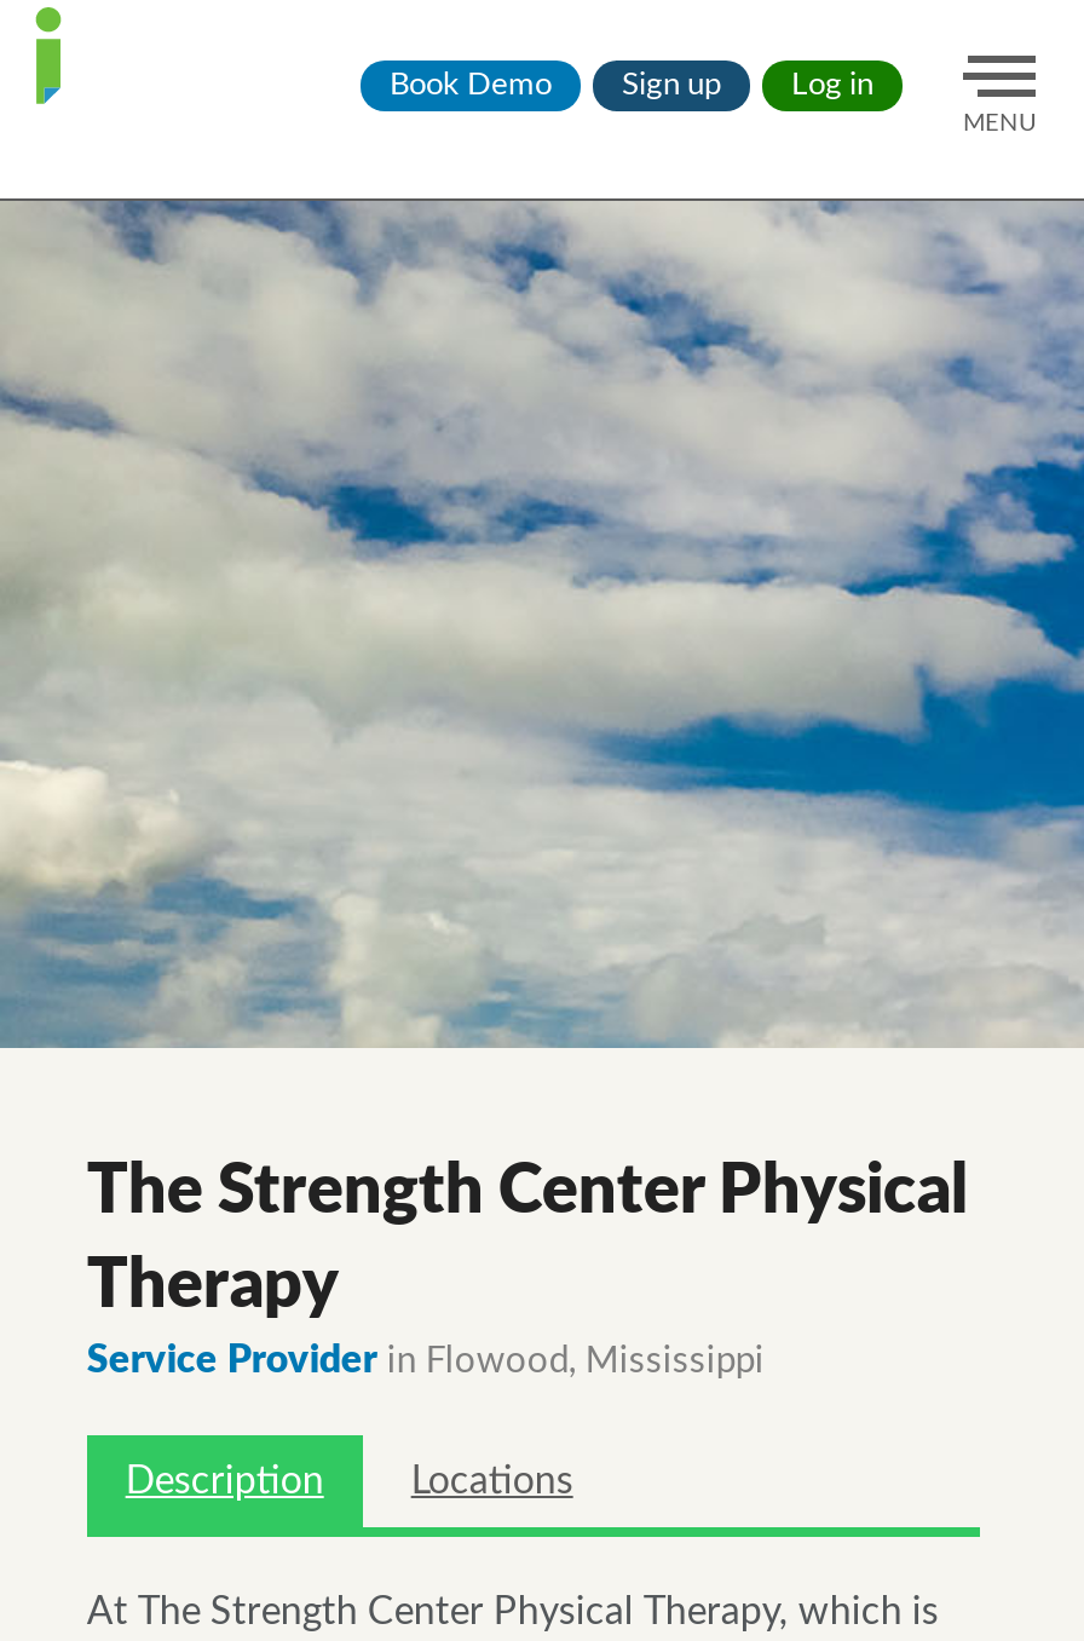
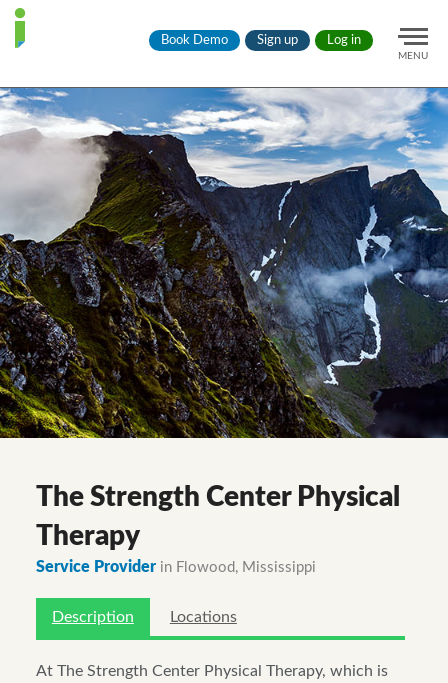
[7,198,1077,1048] [image] -> [3,87,445,439] [image]

